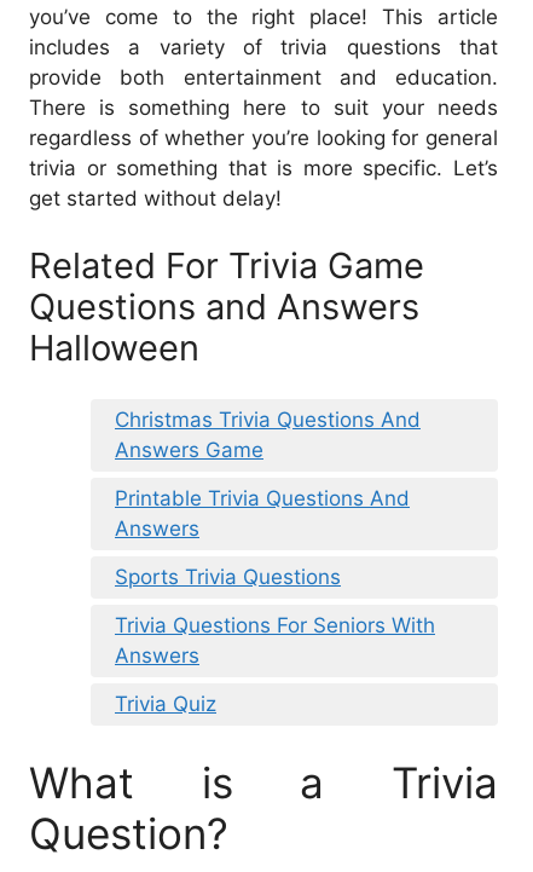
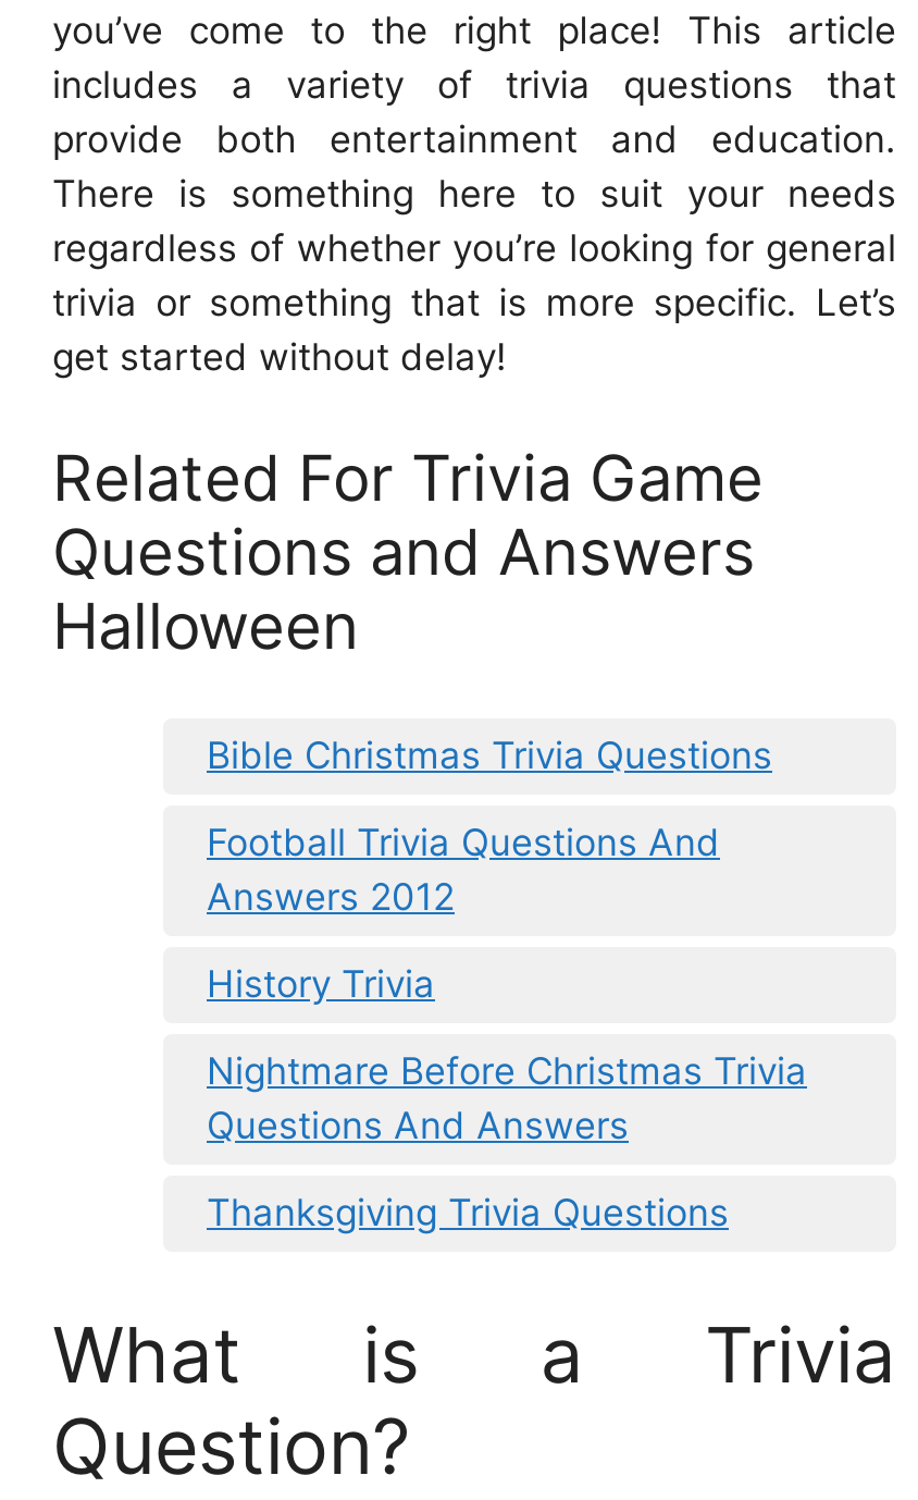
[115,408,421,462] Christmas Trivia Questions And | Answers Game -> [207,734,772,777] Bible Christmas Trivia Questions
[115,486,410,541] Printable Trivia Questions And | Answers -> [207,821,720,919] Football Trivia Questions And | Answers 2012
[115,565,341,589] Sports Trivia Questions -> [207,962,435,1006] History Trivia
[115,613,435,668] Trivia Questions For Seniors With | Answers -> [207,1049,807,1147] Nightmare Before Christmas Trivia | Questions And Answers
[115,692,216,716] Trivia Quiz -> [207,1191,729,1234] Thanksgiving Trivia Questions

